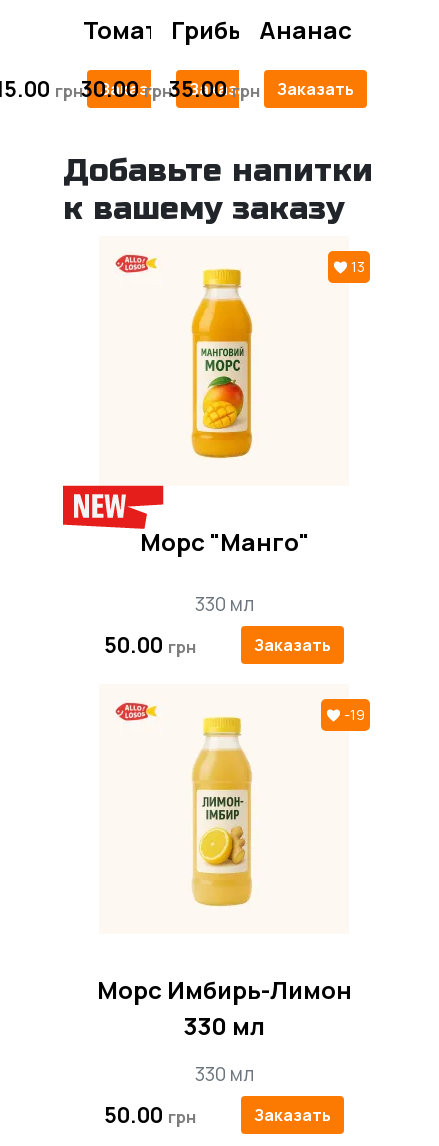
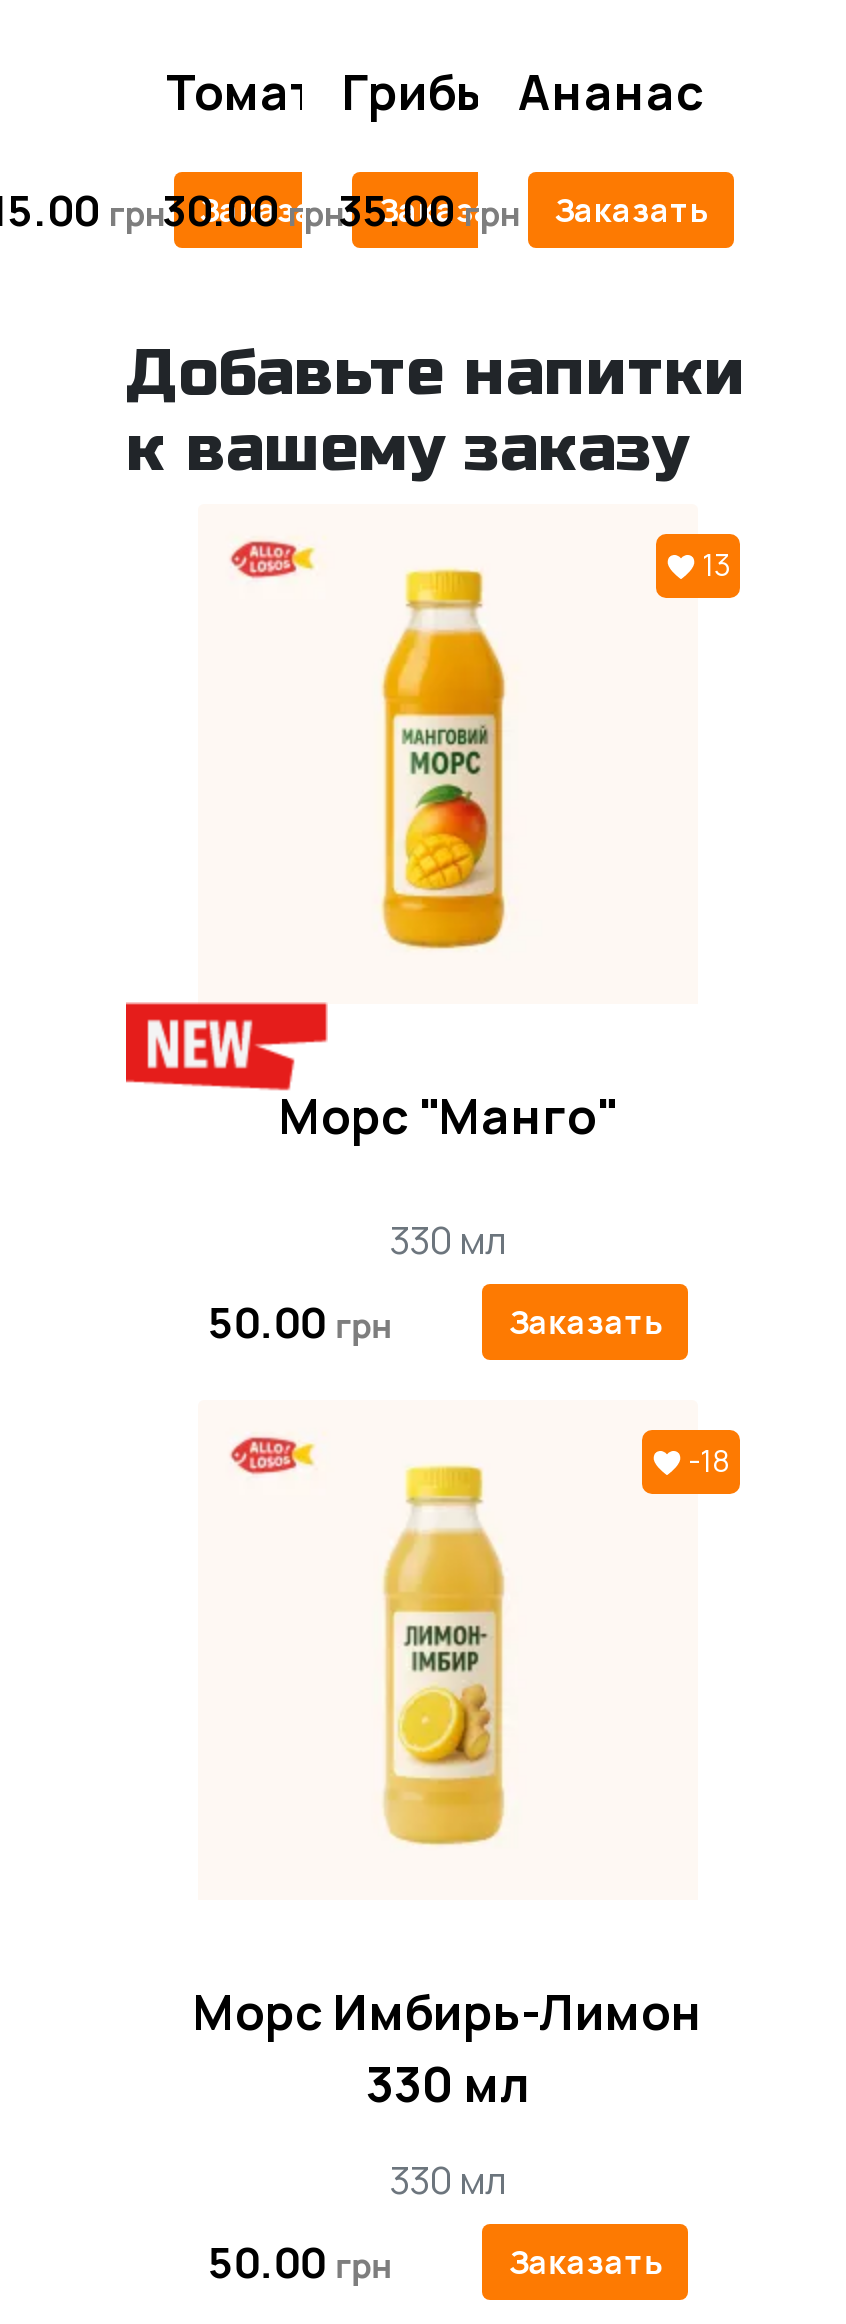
[344,704,365,725] -19 -> [688,1440,730,1482] -18

